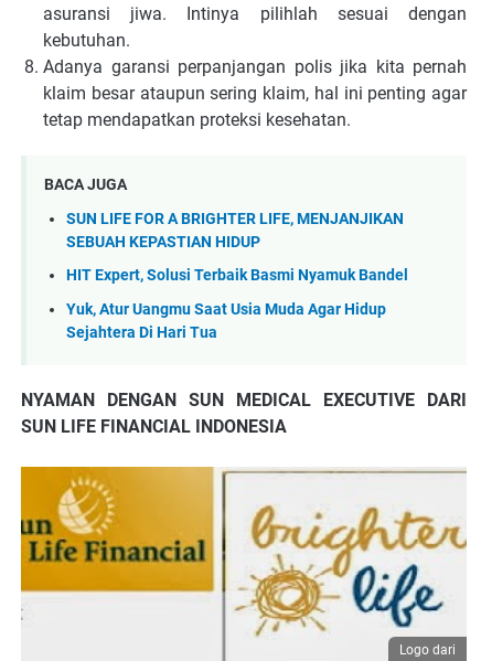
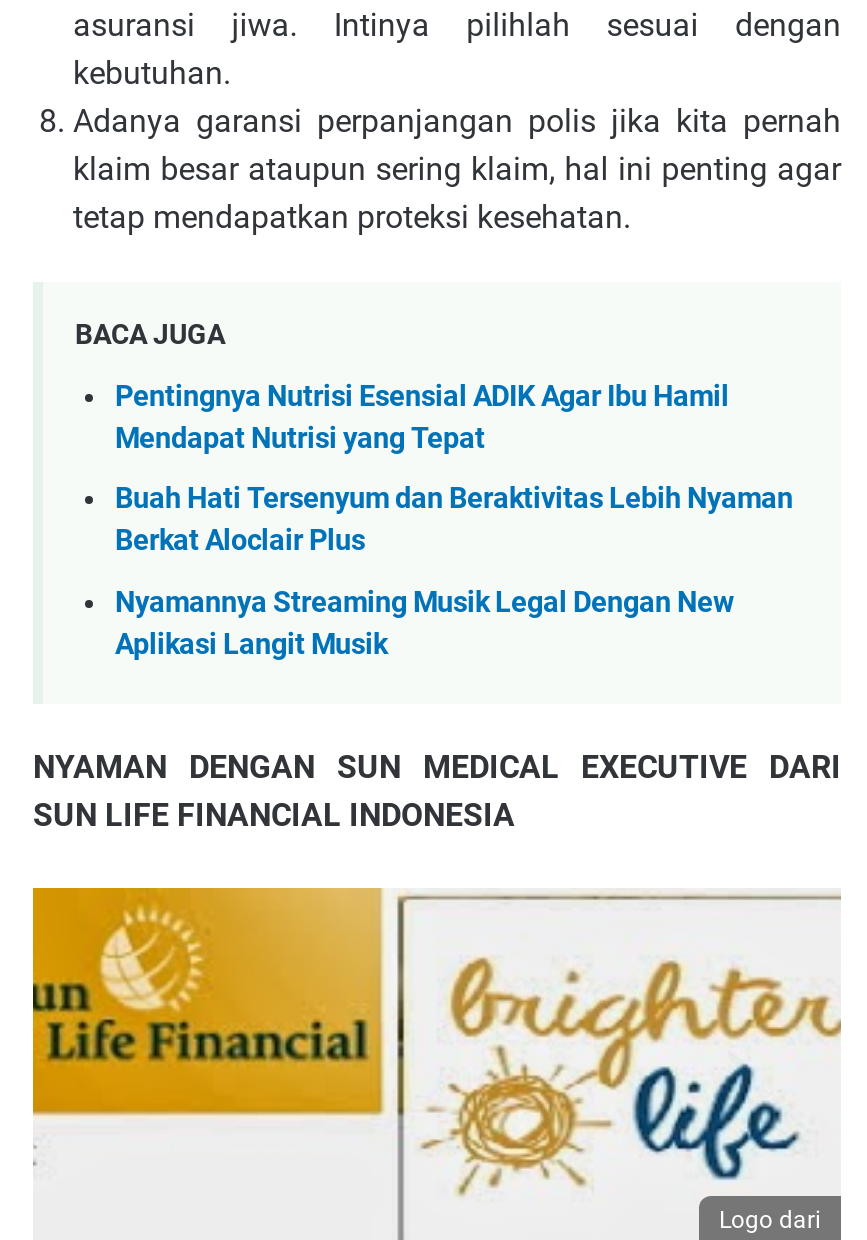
[66,209,404,251] SUN LIFE FOR A BRIGHTER LIFE, MENJANJIKAN | SEBUAH KEPASTIAN HIDUP -> [115,379,729,455] Pentingnya Nutrisi Esensial ADIK Agar Ibu Hamil | Mendapat Nutrisi yang Tepat
[66,266,408,285] HIT Expert, Solusi Terbaik Basmi Nyamuk Bandel -> [115,482,793,558] Buah Hati Tersenyum dan Beraktivitas Lebih Nyaman | Berkat Aloclair Plus
[66,300,386,342] Yuk, Atur Uangmu Saat Usia Muda Agar Hidup | Sejahtera Di Hari Tua -> [115,586,733,662] Nyamannya Streaming Musik Legal Dengan New | Aplikasi Langit Musik

